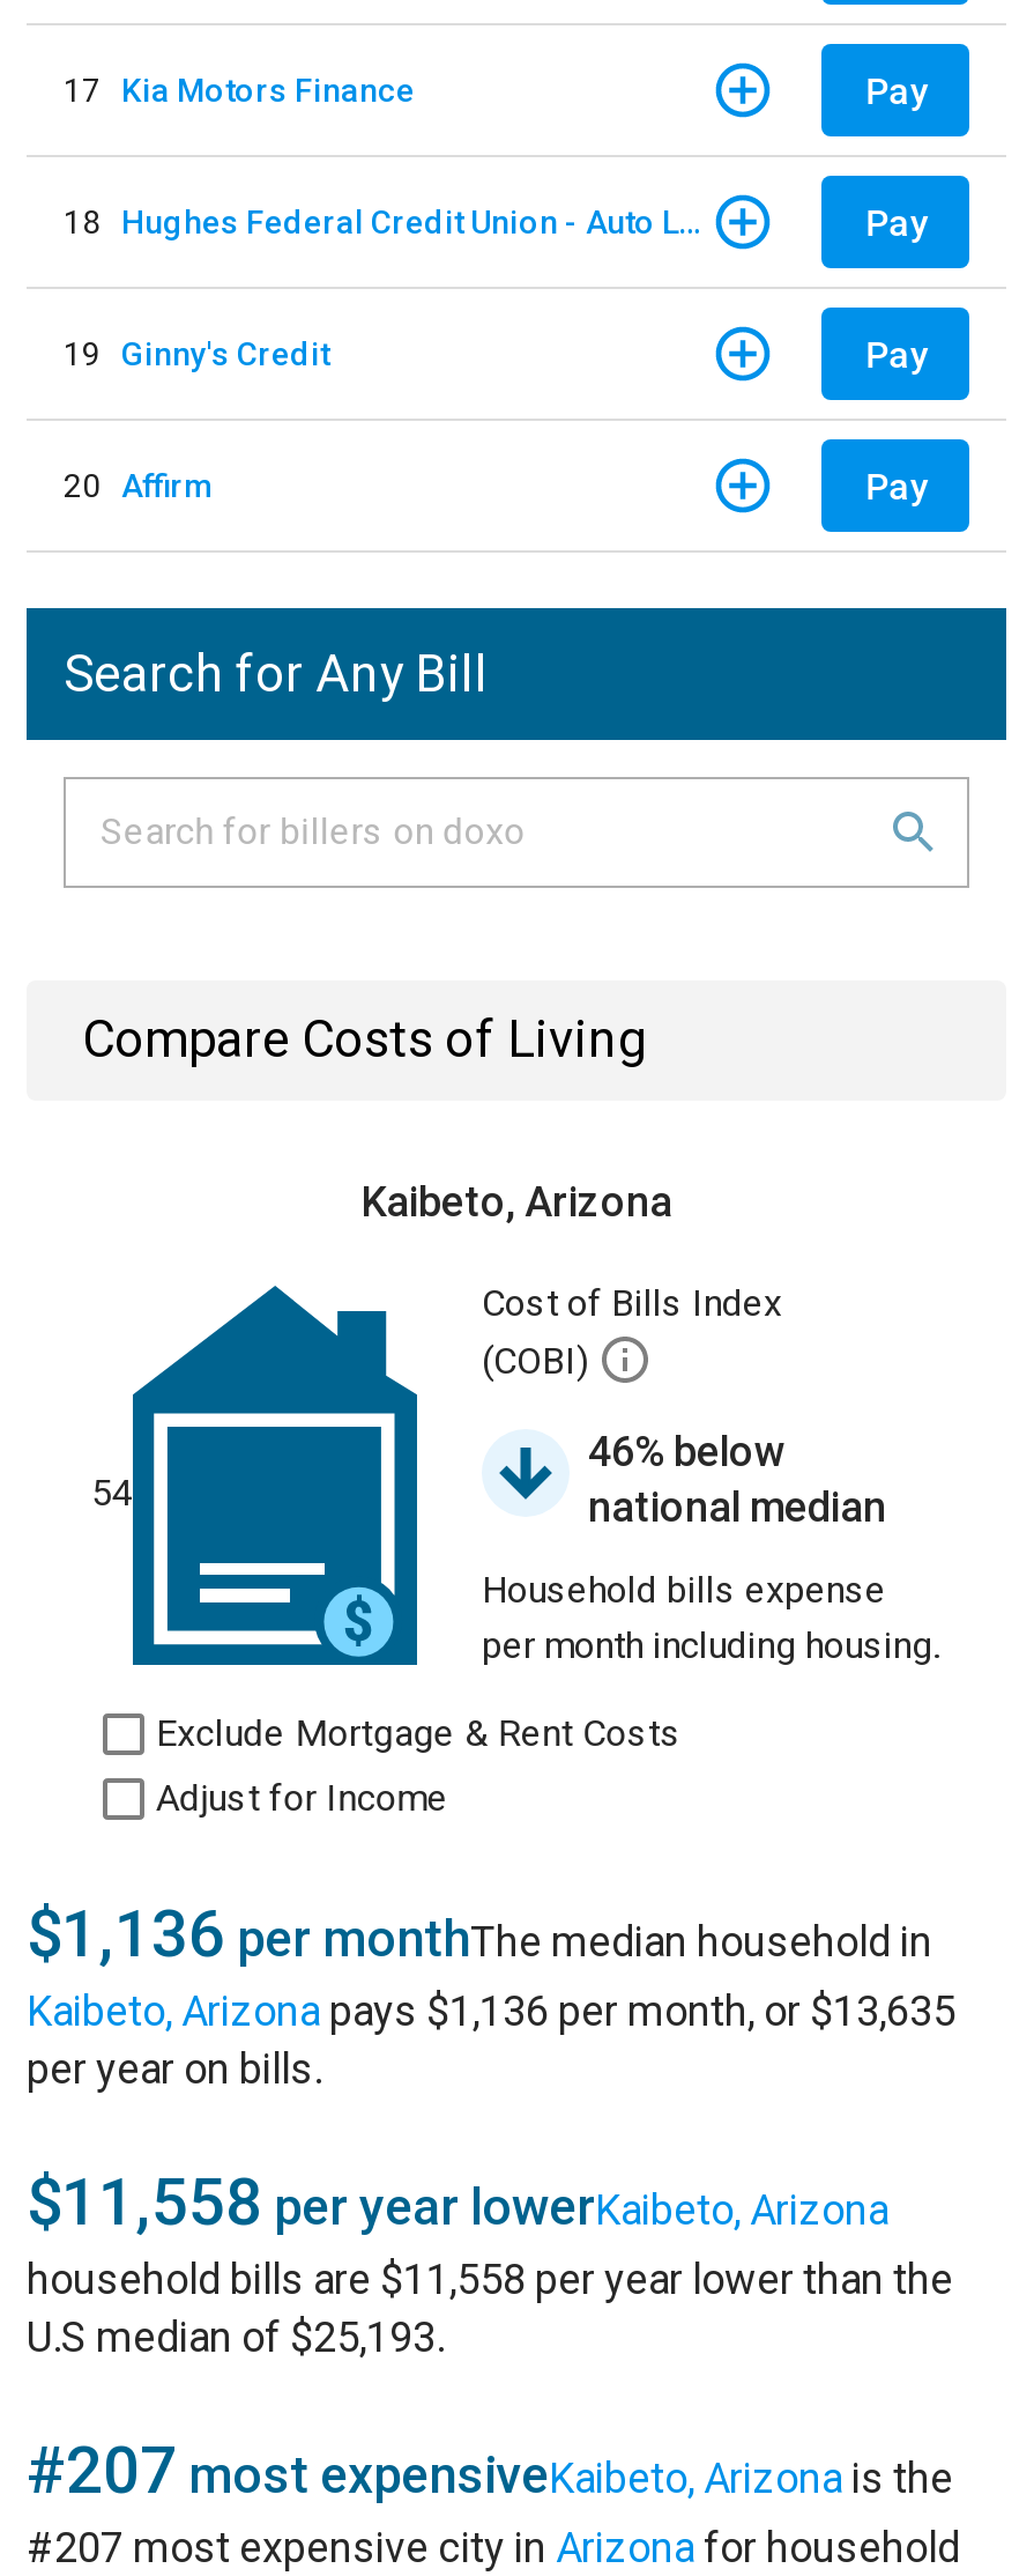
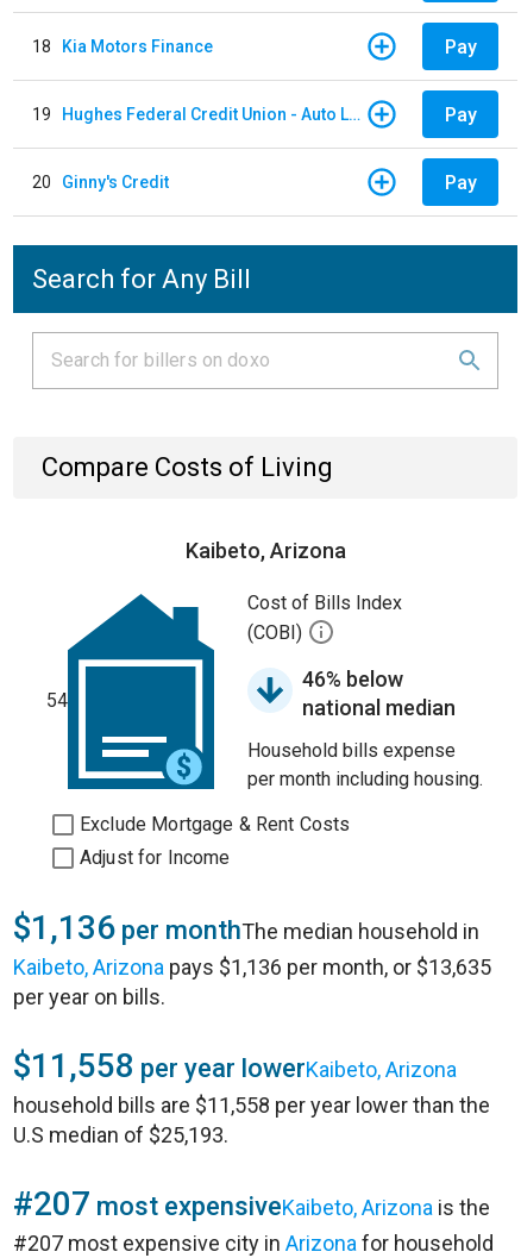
[64,71,415,108] 17 Kia Motors Finance -> [32,36,213,55] 18 Kia Motors Finance
[64,202,101,239] 18 -> [32,104,51,123] 19
[64,332,928,503] 19 Ginny's Credit | Pay | 20 Affirm -> [32,172,169,191] 20 Ginny's Credit

